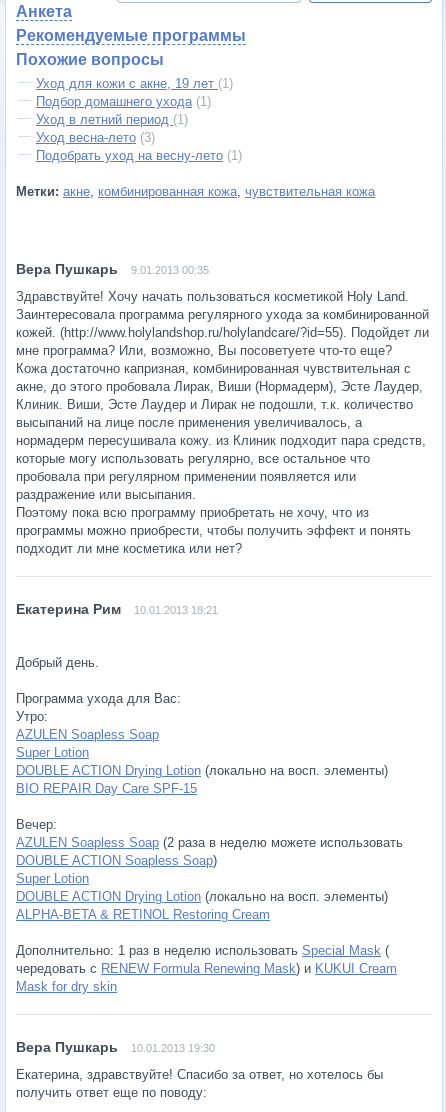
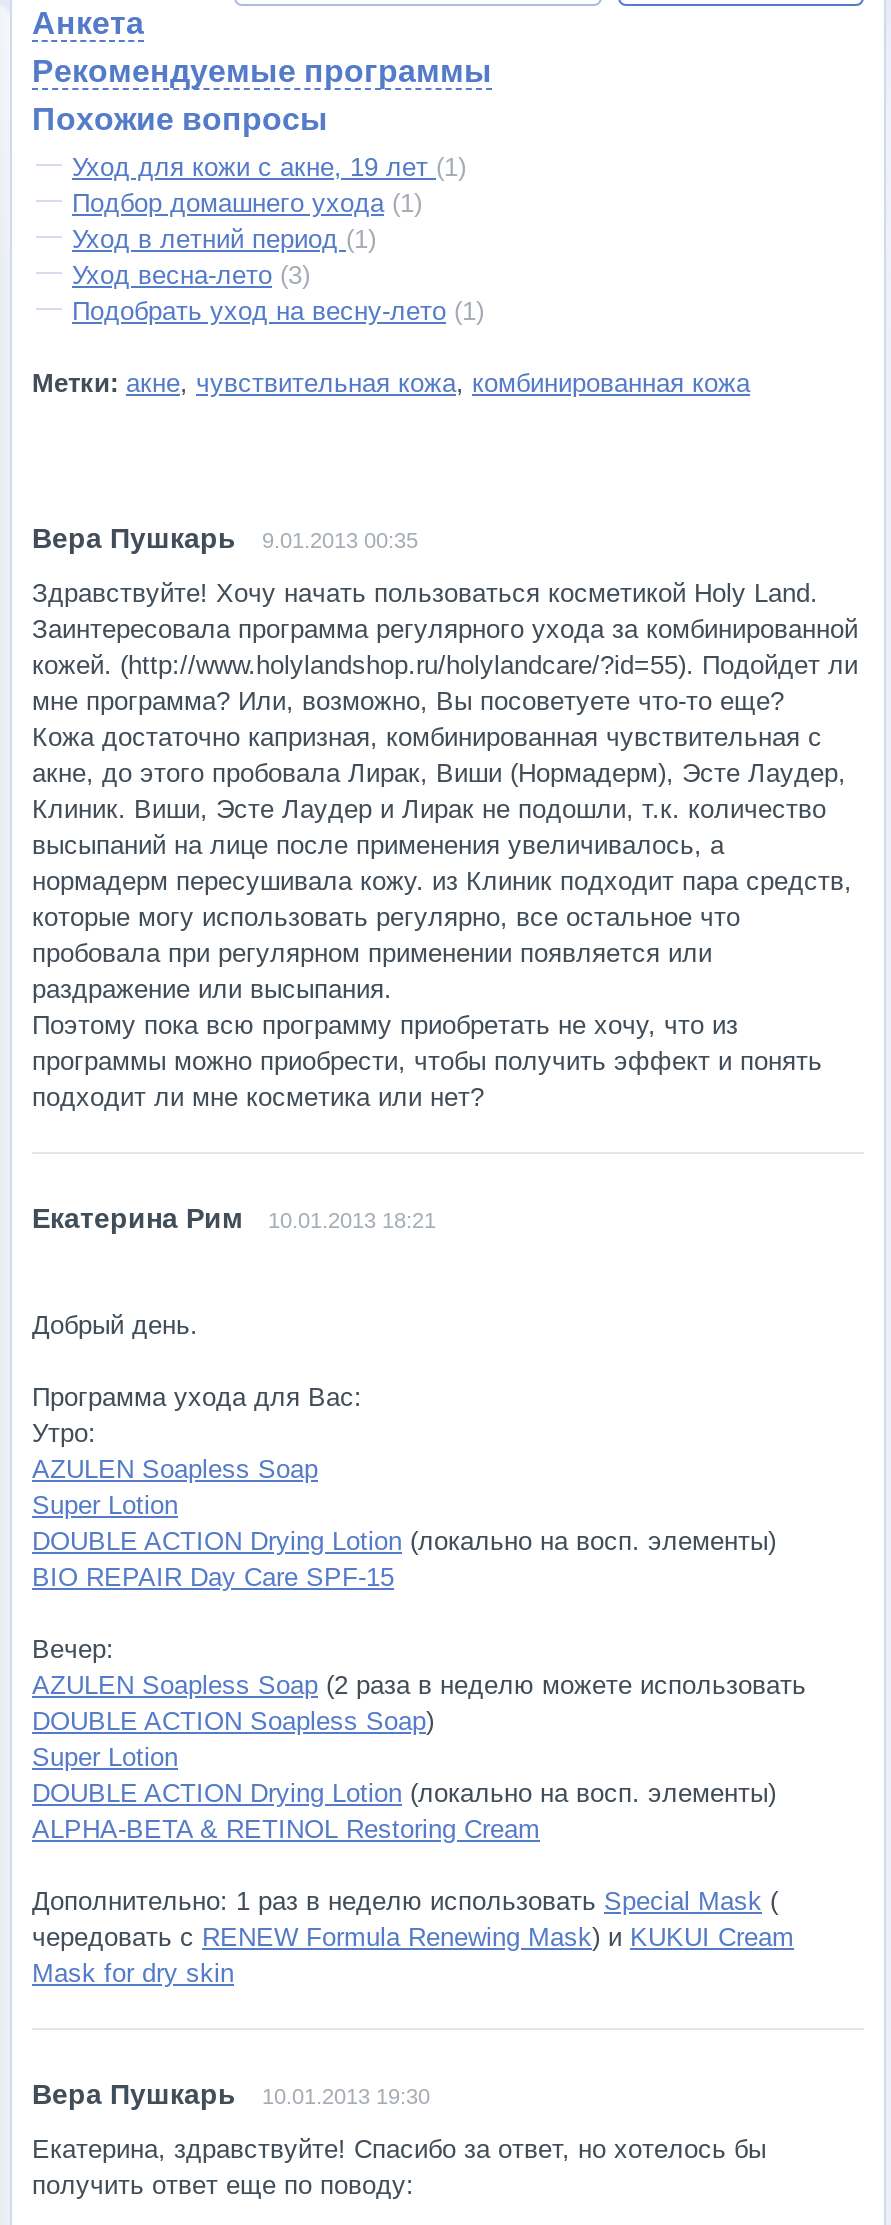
[16,184,375,199] Метки: акне, комбинированная кожа, чувствительная кожа -> [32,368,750,398] Метки: акне, чувствительная кожа, комбинированная кожа

